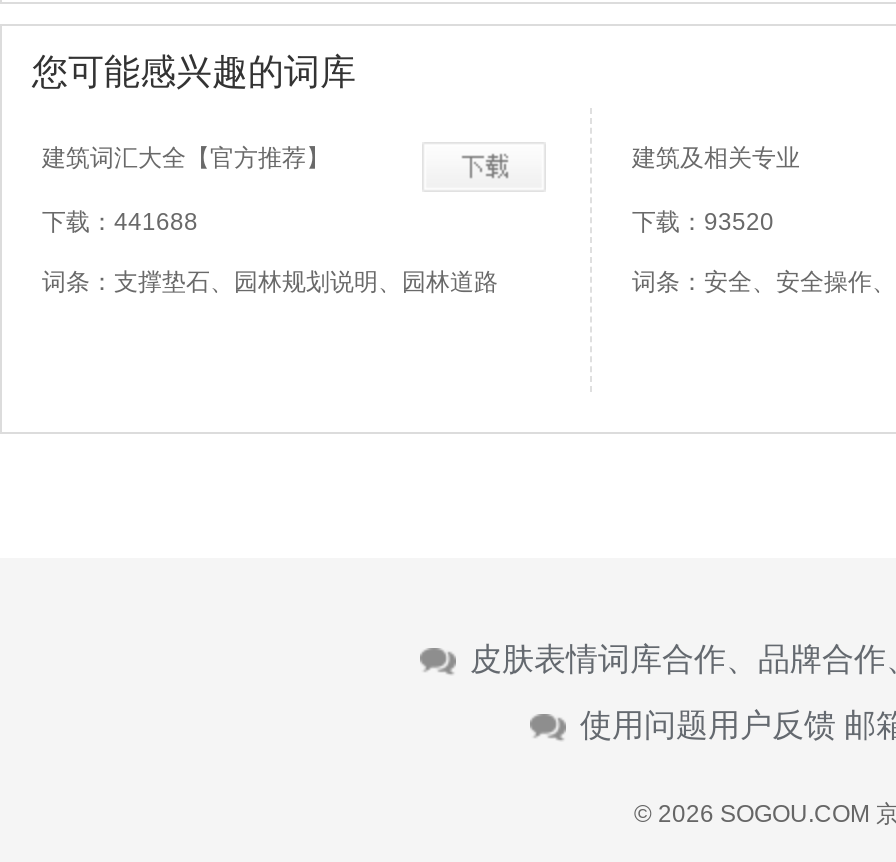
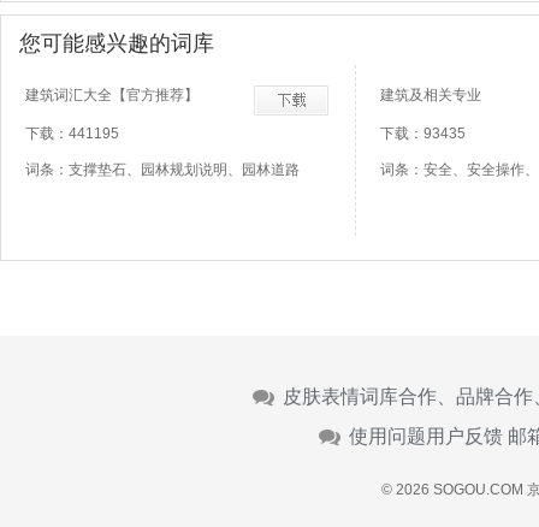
[42,208,198,236] 下载：441688 -> [25,125,119,142] 下载：441195
[632,208,774,236] 下载：93520 -> [380,125,466,142] 下载：93435

